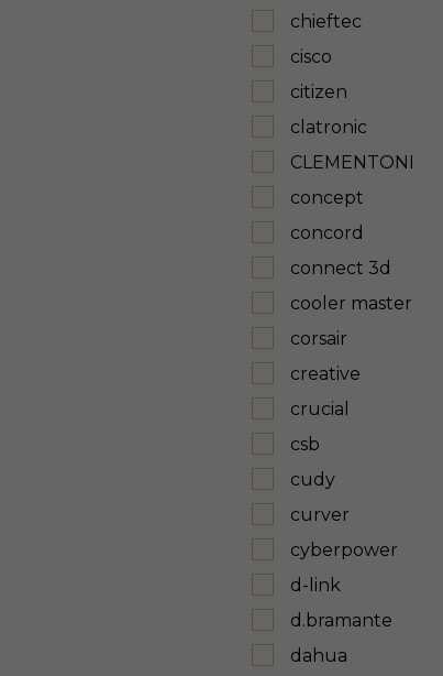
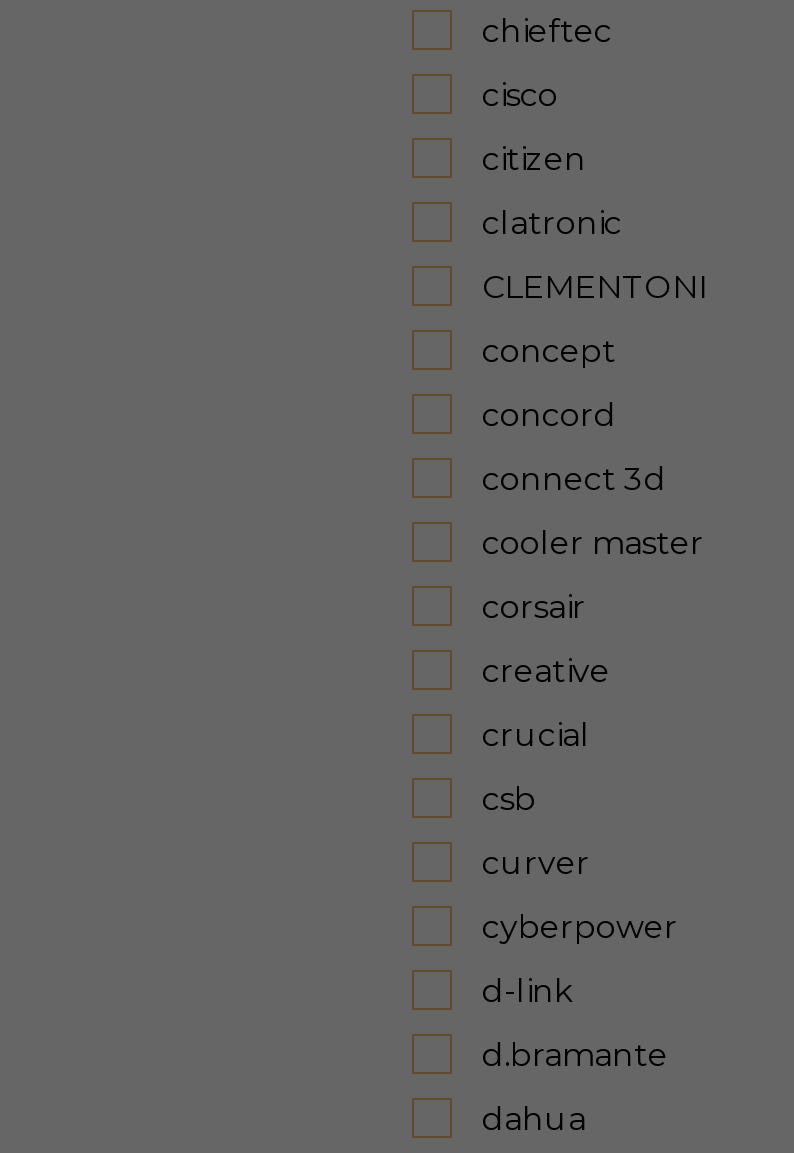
[290,469,335,490] cudy -> none

